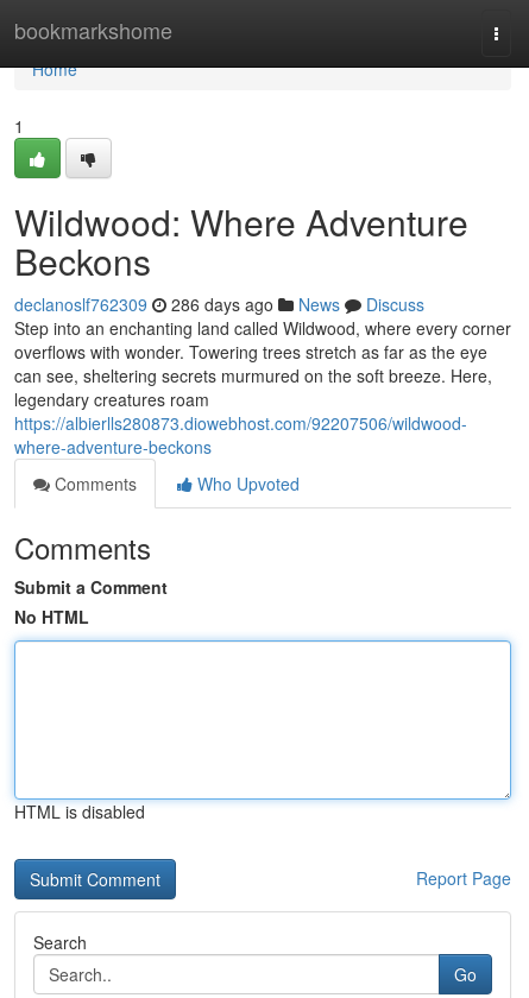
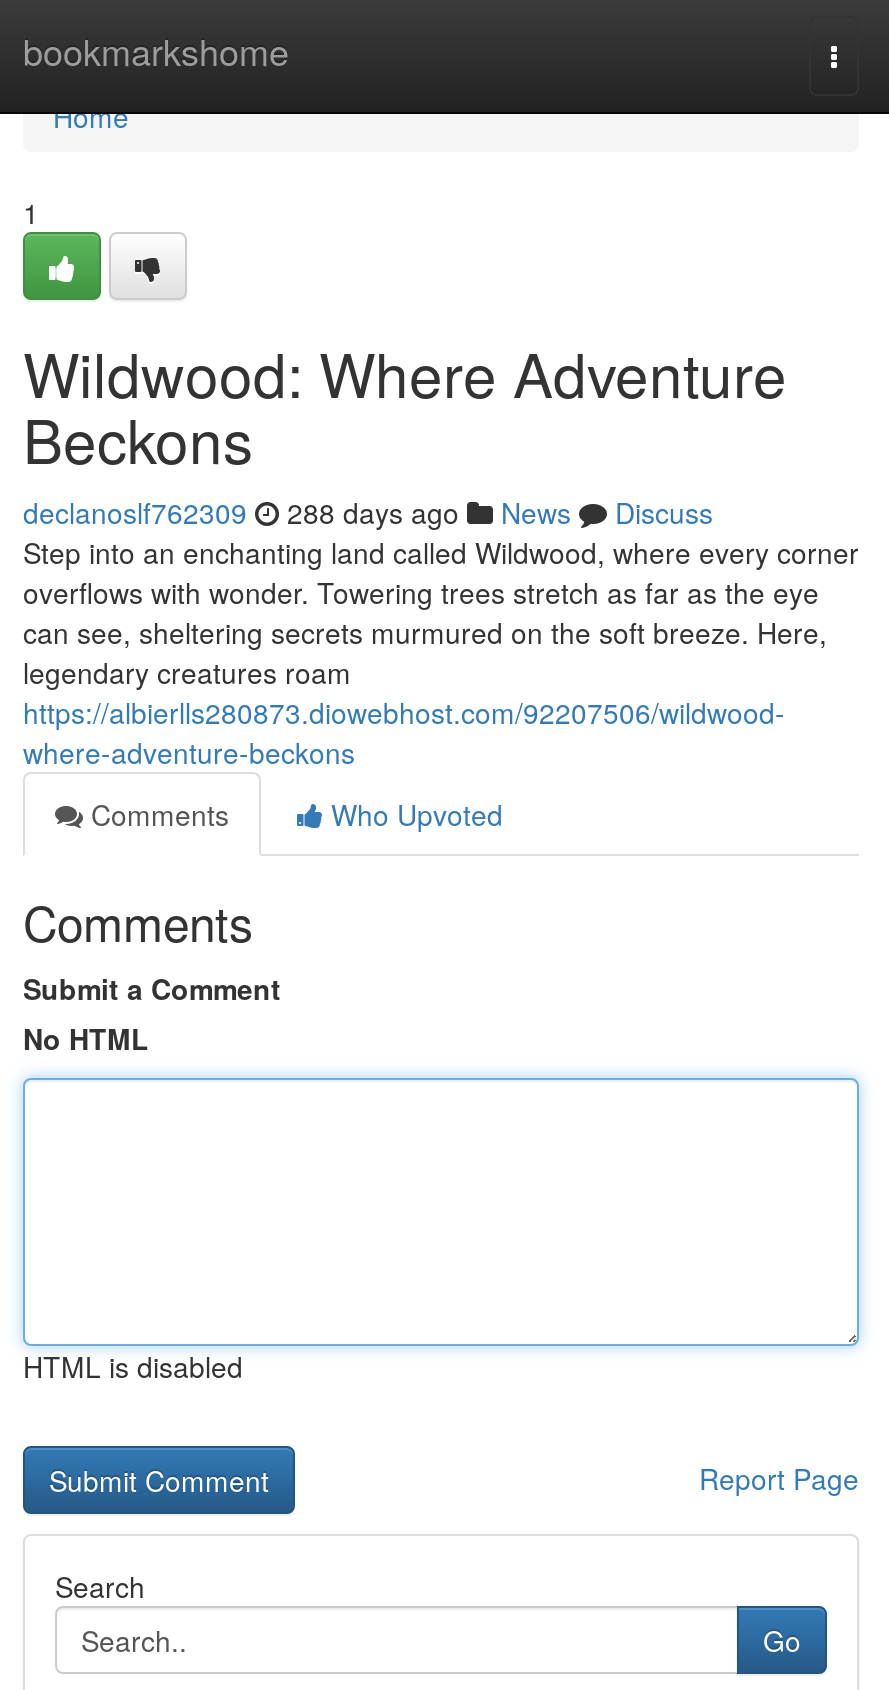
[14,292,424,316] declanoslf762309 286 days ago News Discuss -> [23,492,713,532] declanoslf762309 288 days ago News Discuss

